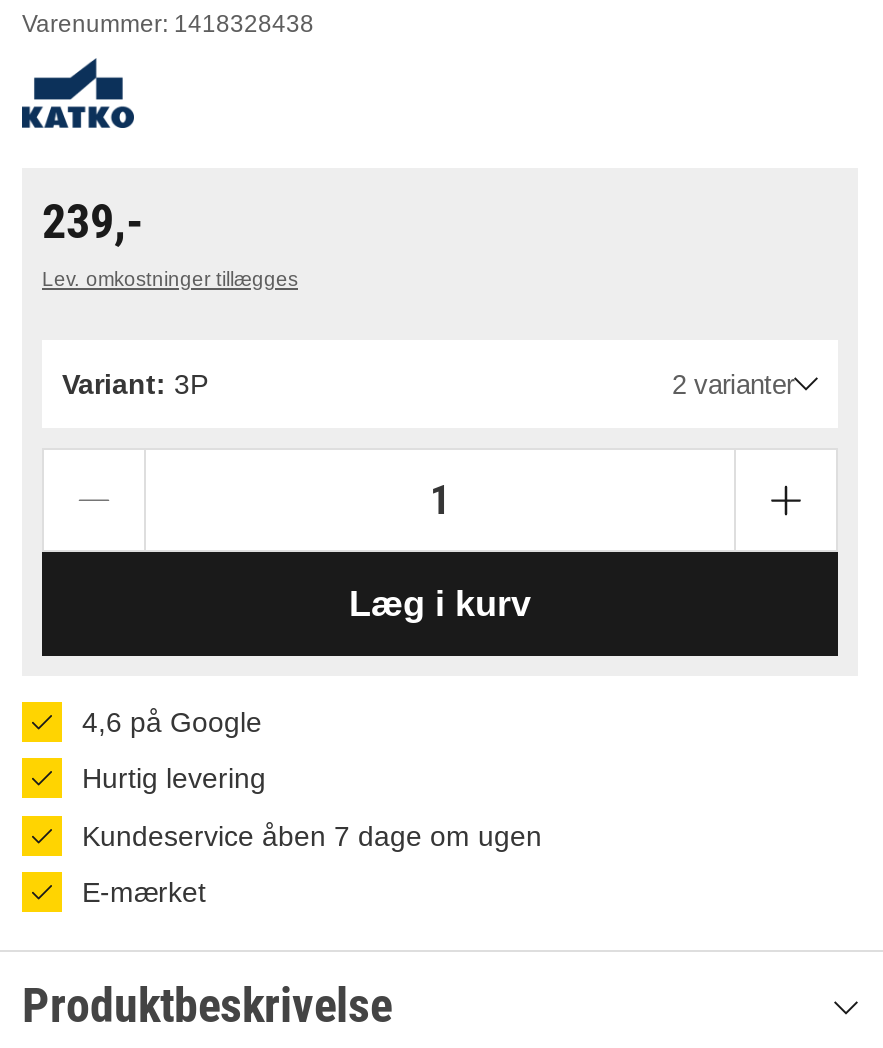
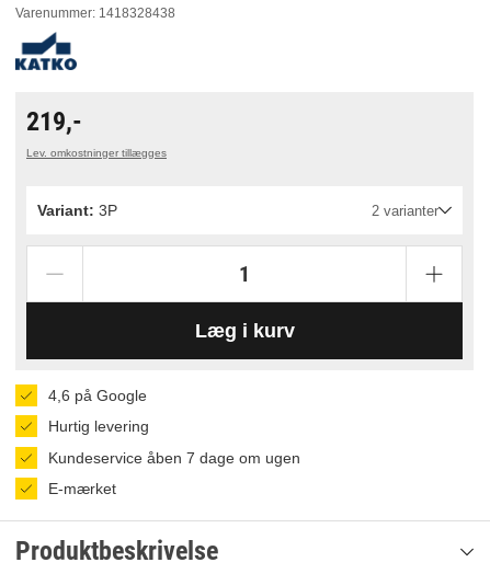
[42,194,144,250] 239,- -> [26,106,82,137] 219,-

